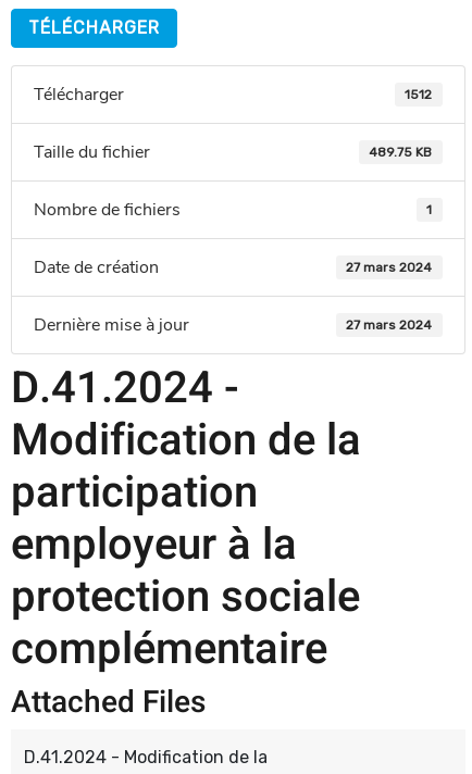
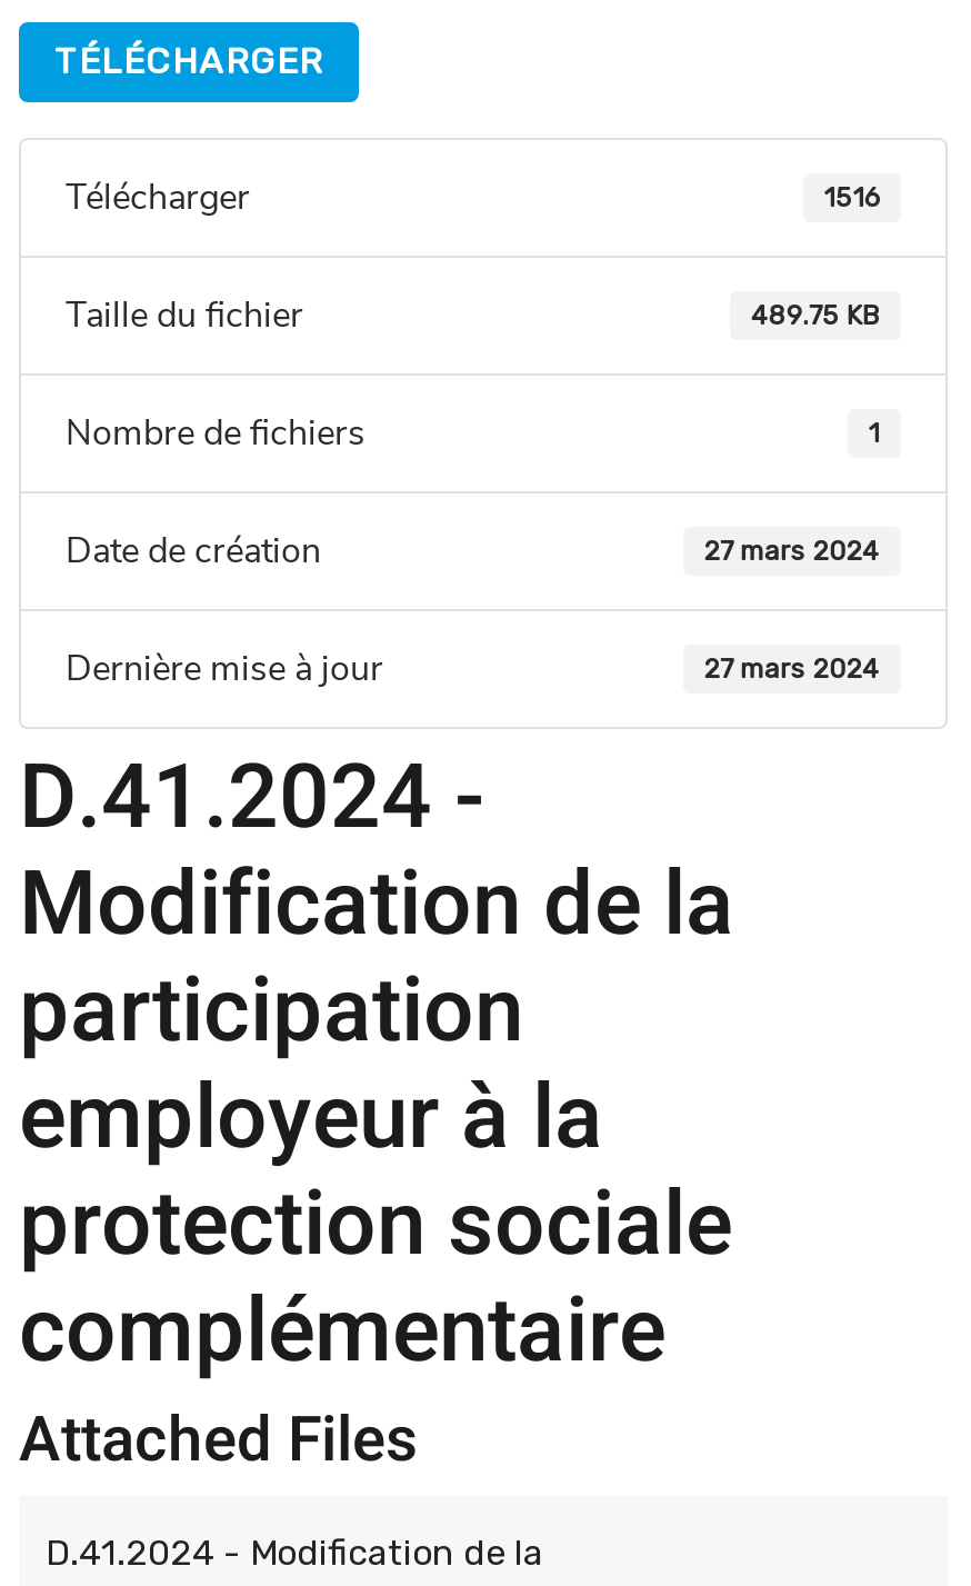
[405,87,432,102] 1512 -> [824,182,880,213] 1516

